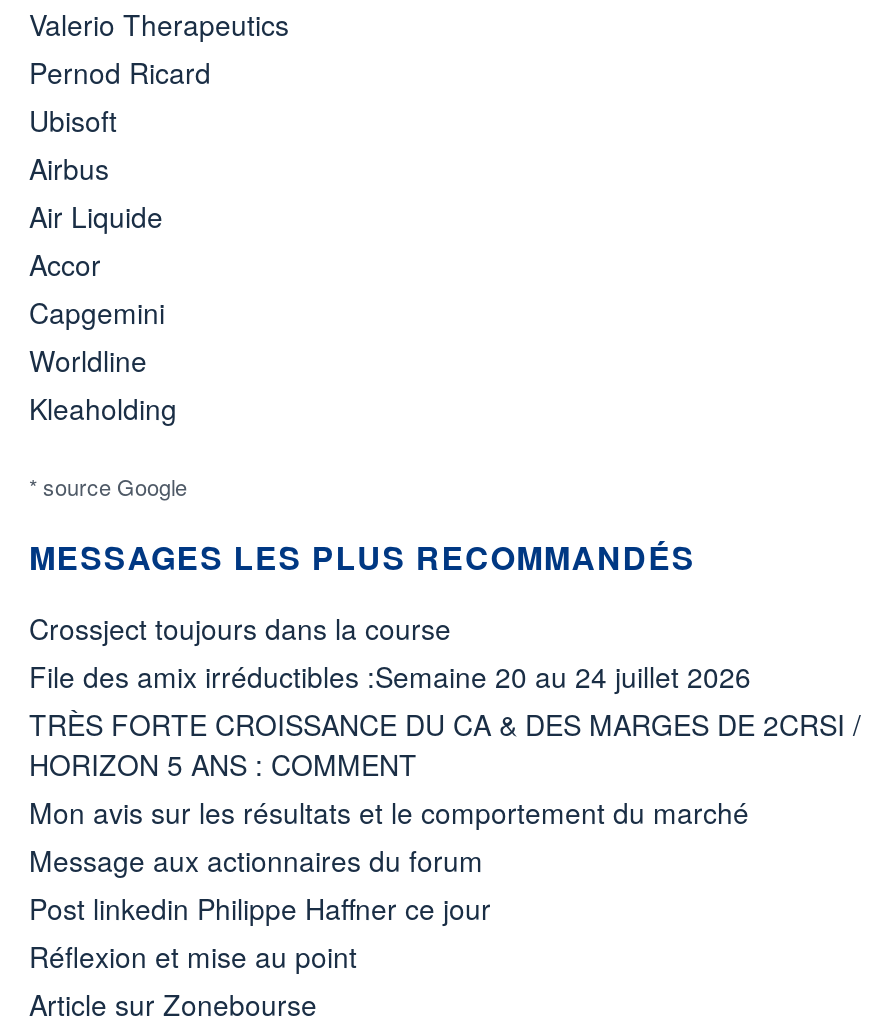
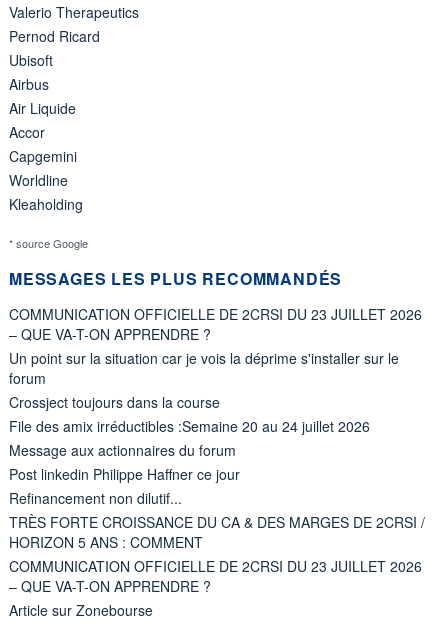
none -> [9,304,422,388] COMMUNICATION OFFICIELLE DE 2CRSI DU 23 JUILLET 2026 | – QUE VA-T-ON APPRENDRE ? | Un point sur la situation car je vois la déprime s'installer sur le | forum
moved [29,704,861,784] -> [9,512,425,552]: TRÈS FORTE CROISSANCE DU CA & DES MARGES DE 2CRSI / | HORIZON 5 ANS : COMMENT
[29,792,749,832] Mon avis sur les résultats et le comportement du marché -> none
[29,936,357,976] Réflexion et mise au point -> [9,488,422,596] Refinancement non dilutif... | COMMUNICATION OFFICIELLE DE 2CRSI DU 23 JUILLET 2026 | – QUE VA-T-ON APPRENDRE ?

